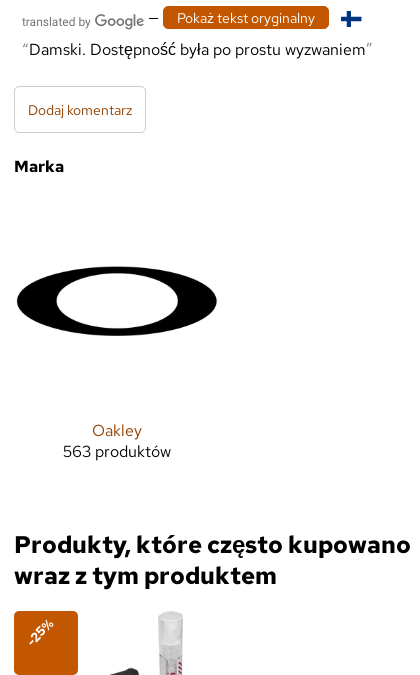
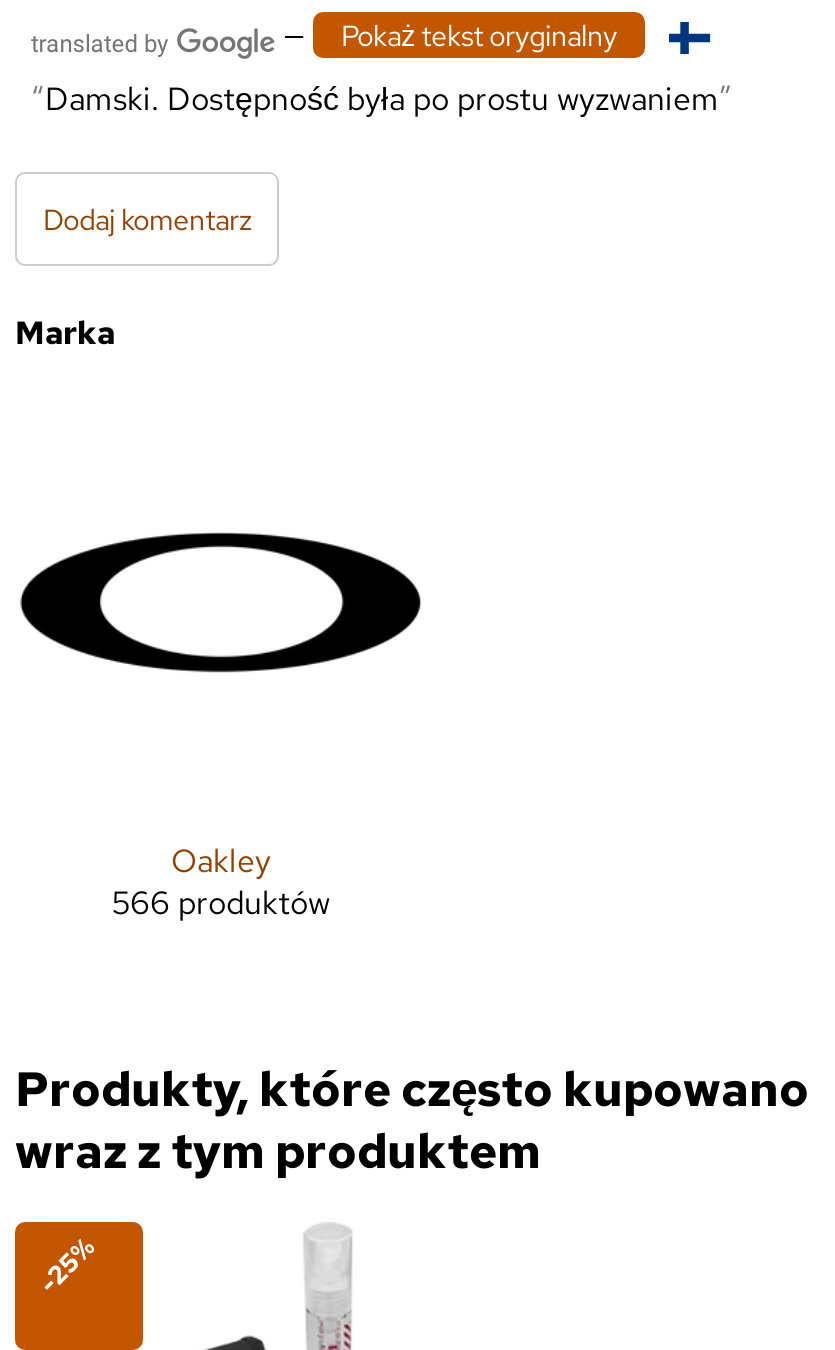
[63,441,171,462] 563 produktów -> [112,882,330,924] 566 produktów

